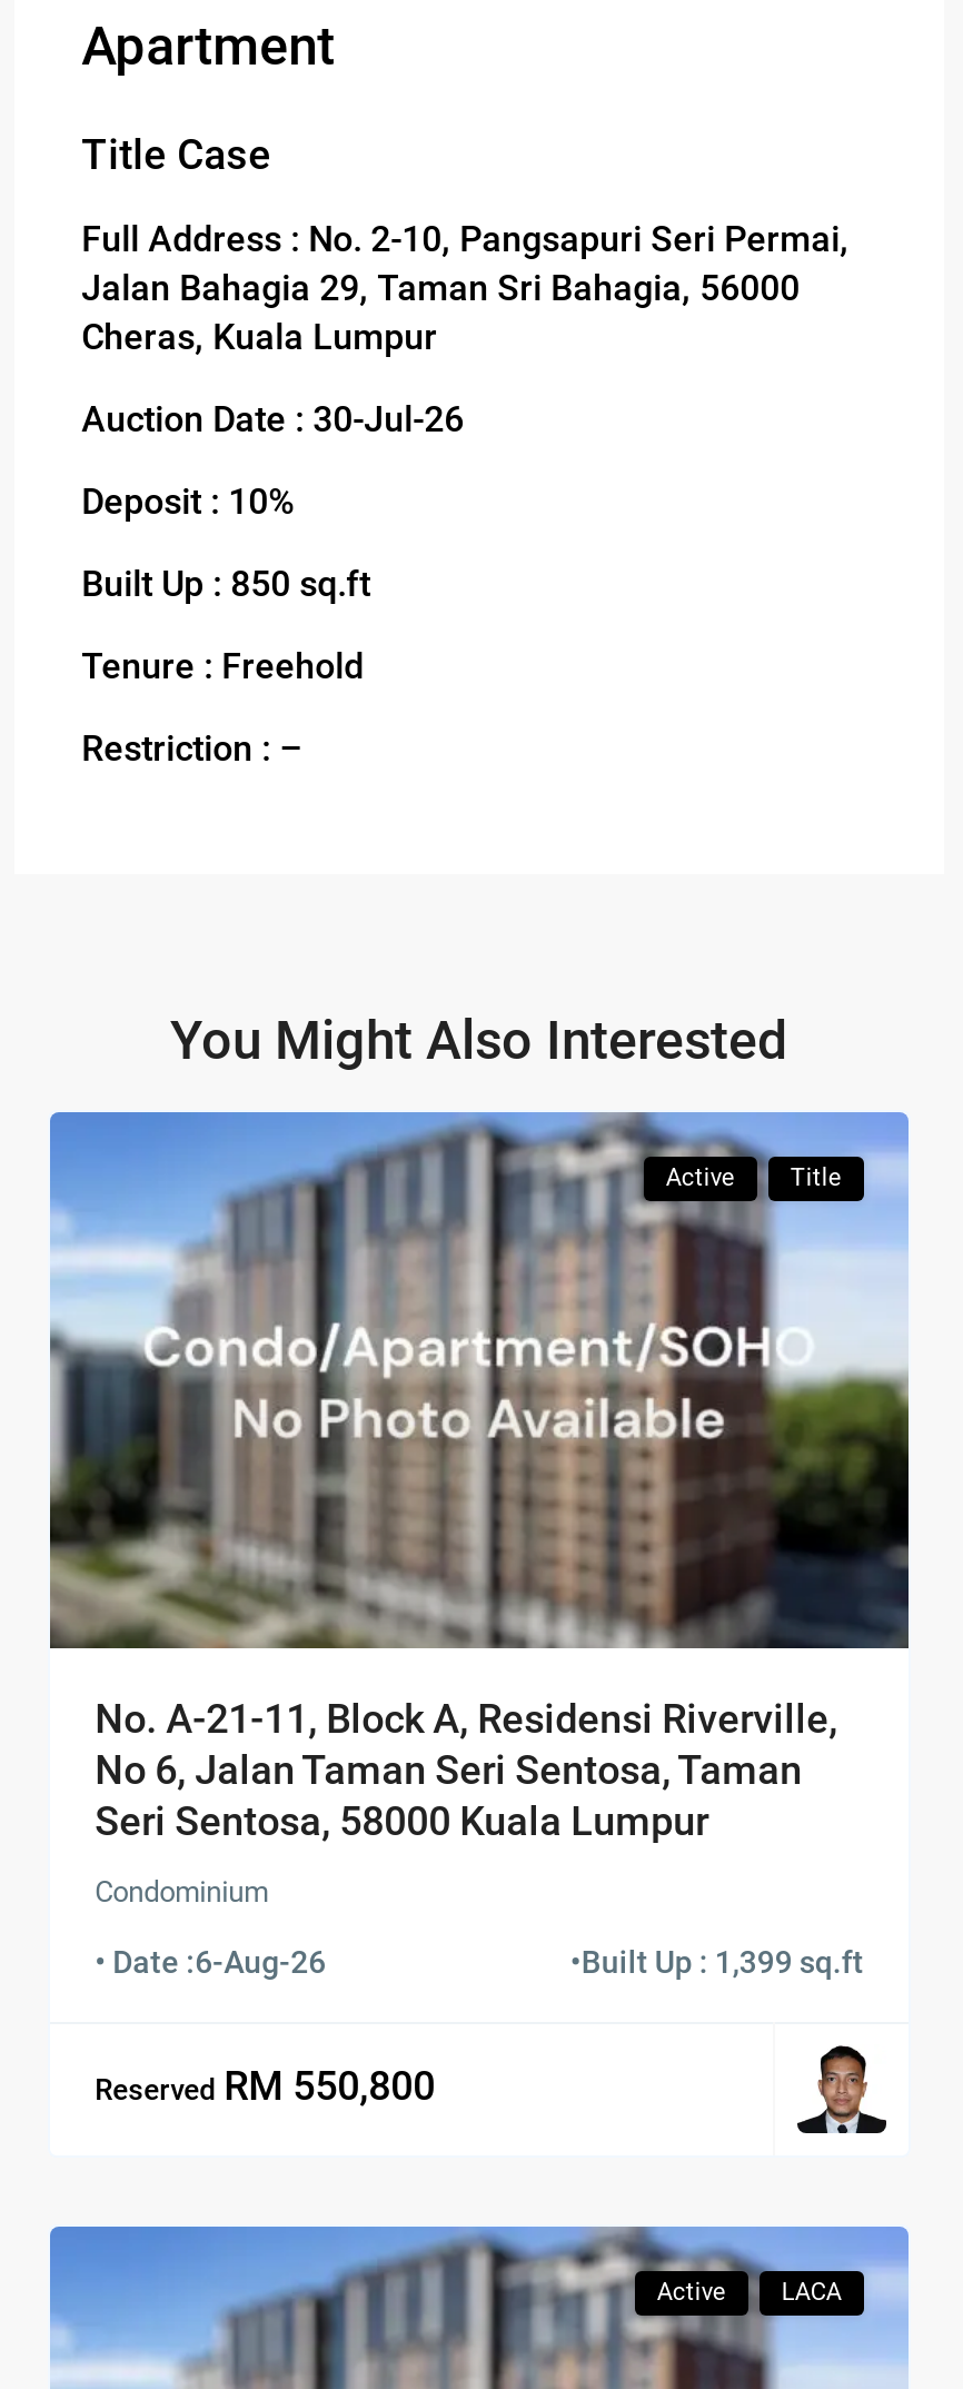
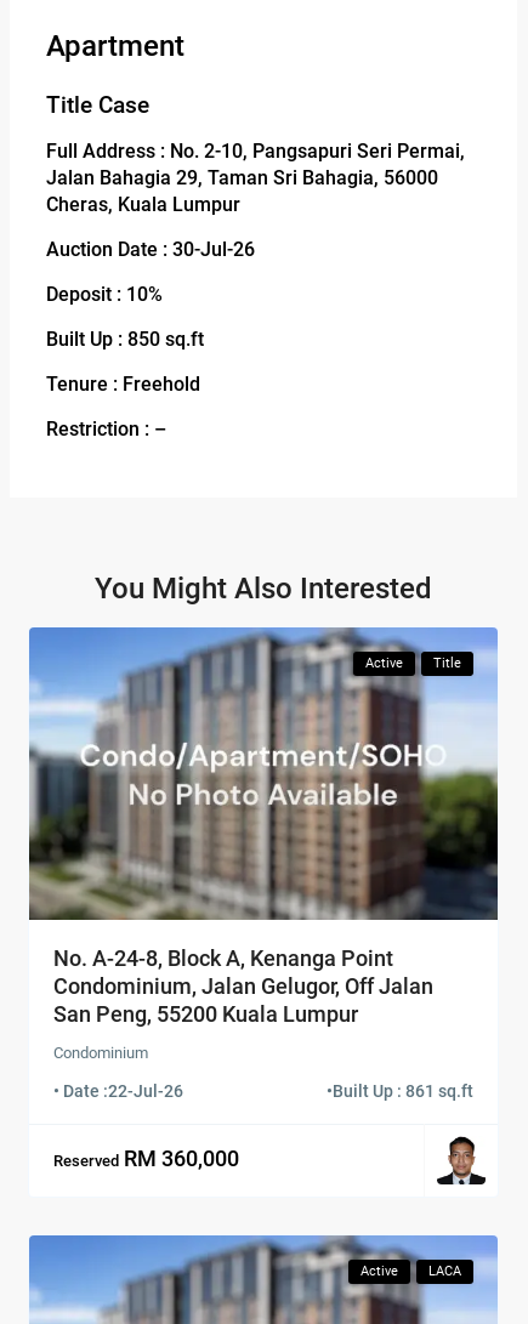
[95,1695,838,1844] No. A-21-11, Block A, Residensi Riverville, | No 6, Jalan Taman Seri Sentosa, Taman | Seri Sentosa, 58000 Kuala Lumpur -> [54,945,433,1027] No. A-24-8, Block A, Kenanga Point | Condominium, Jalan Gelugor, Off Jalan | San Peng, 55200 Kuala Lumpur
[95,1944,326,1980] • Date : 6-Aug-26 -> [54,1081,183,1101] • Date : 22-Jul-26
[570,1944,864,1980] •Built Up : 1,399 sq.ft -> [326,1081,473,1101] •Built Up : 861 sq.ft
[95,2063,435,2110] Reserved RM 550,800 -> [54,1146,239,1172] Reserved RM 360,000

